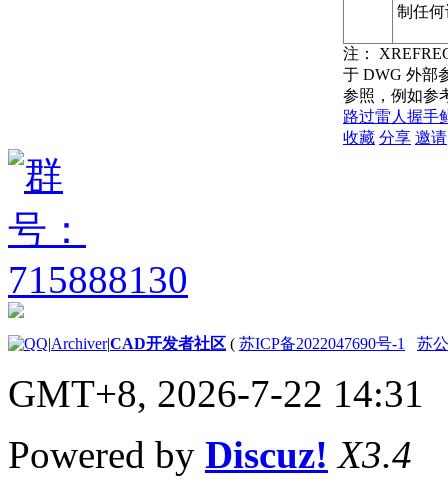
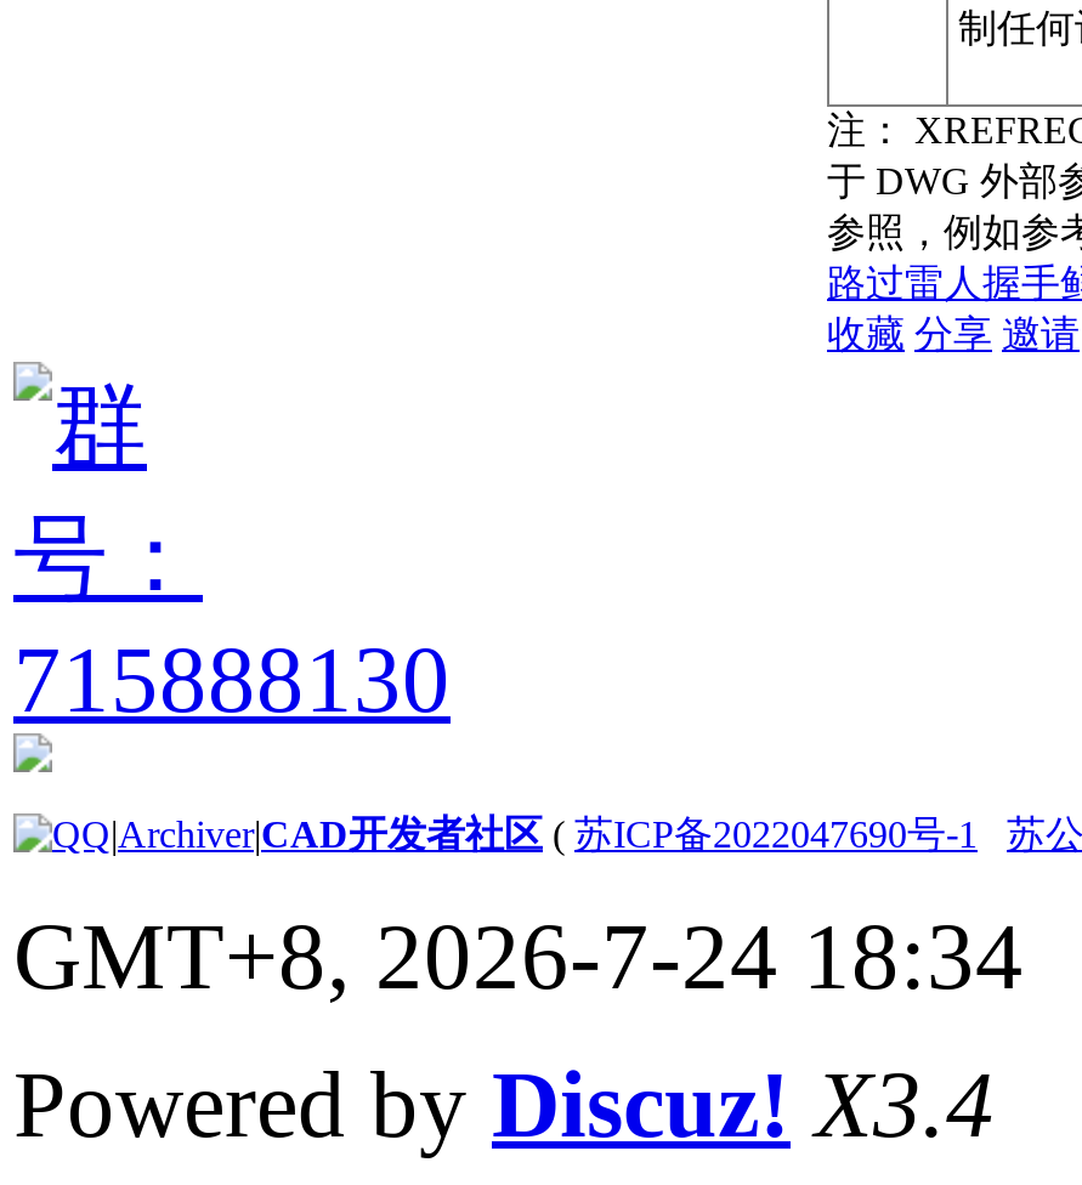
[8,372,424,415] GMT+8, 2026-7-22 14:31 -> [13,903,1024,1007] GMT+8, 2026-7-24 18:34

